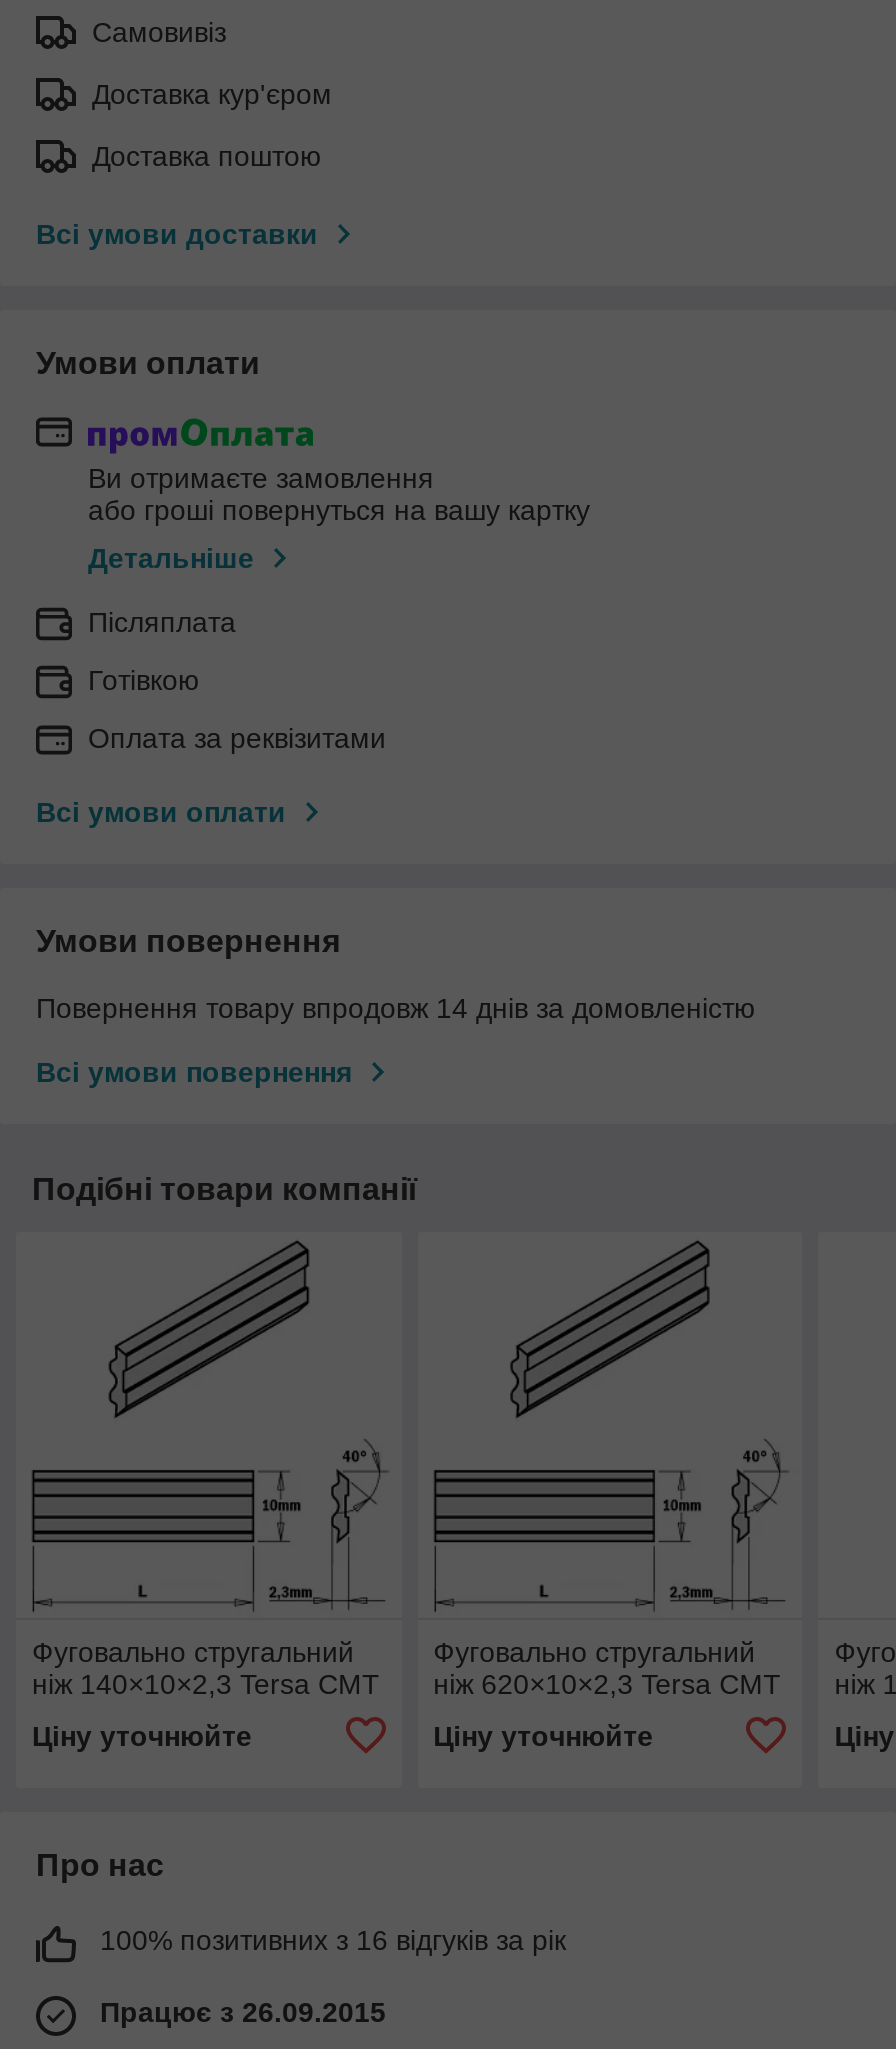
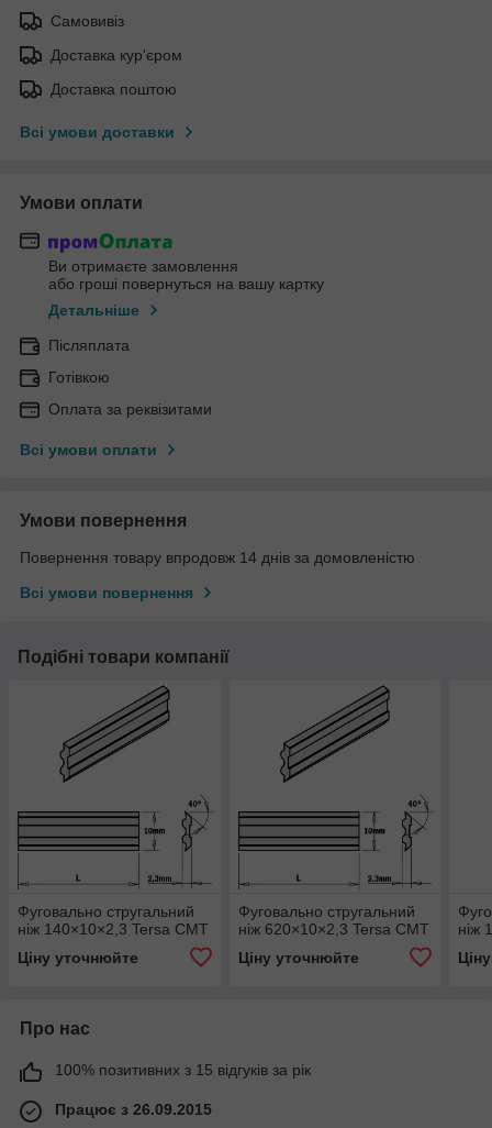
[100,1924,566,1956] 100% позитивних з 16 відгуків за рік -> [55,1061,311,1078] 100% позитивних з 15 відгуків за рік

